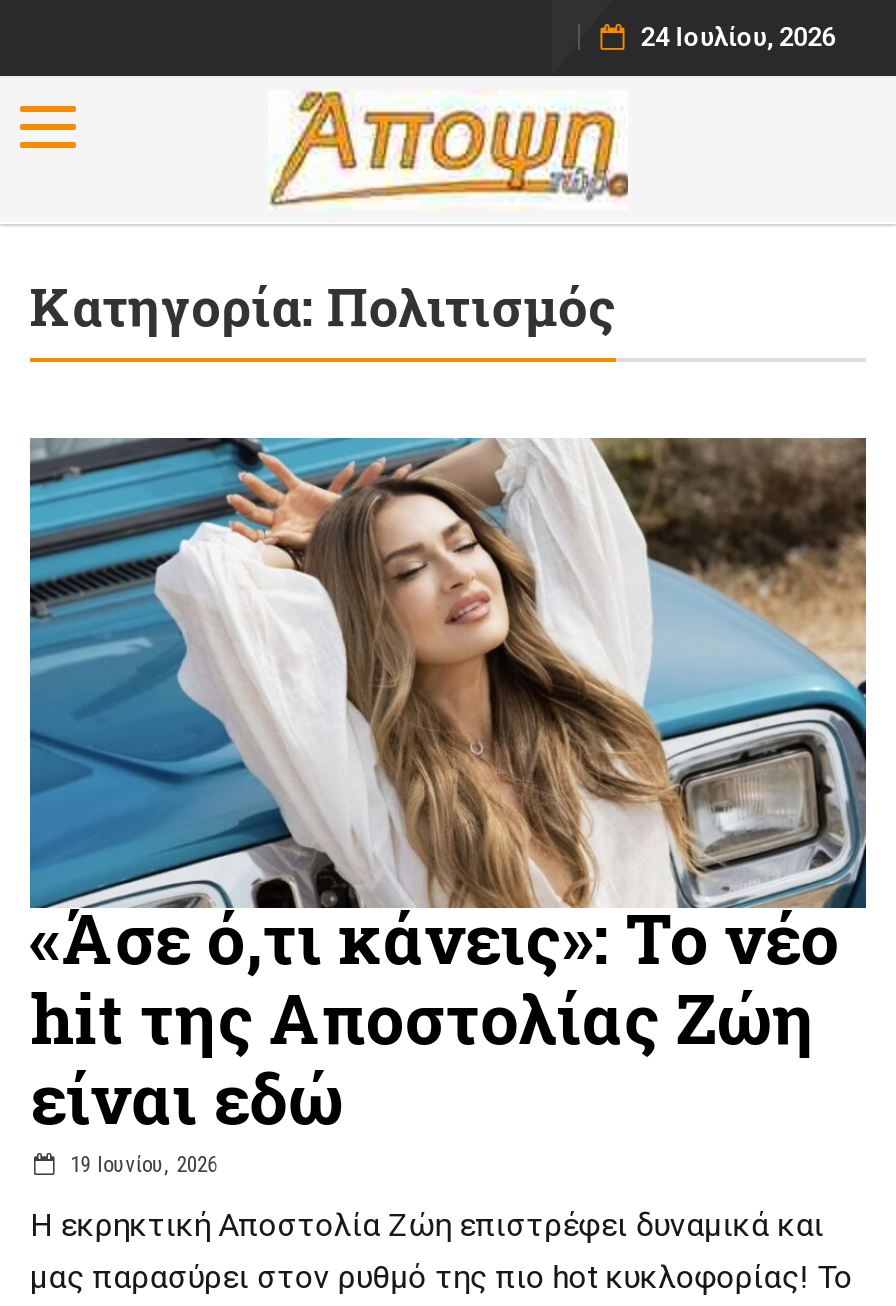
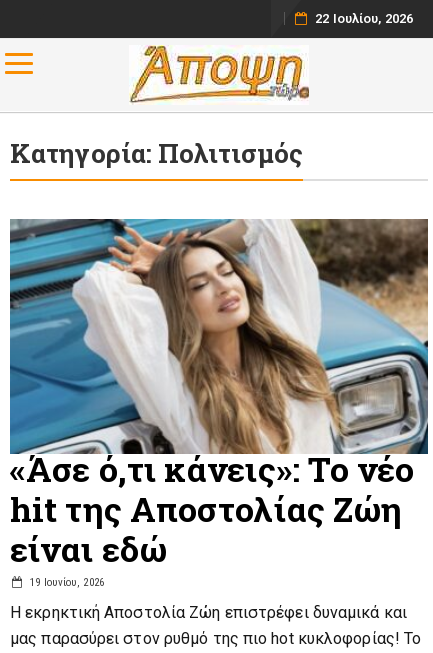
[641,22,836,52] 24 Ιουλίου, 2026 -> [315,11,413,26] 22 Ιουλίου, 2026

